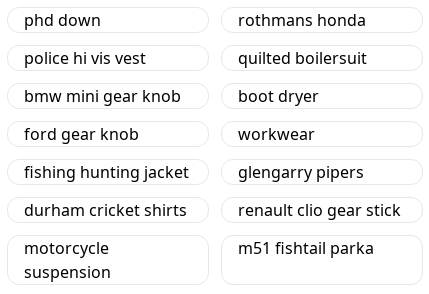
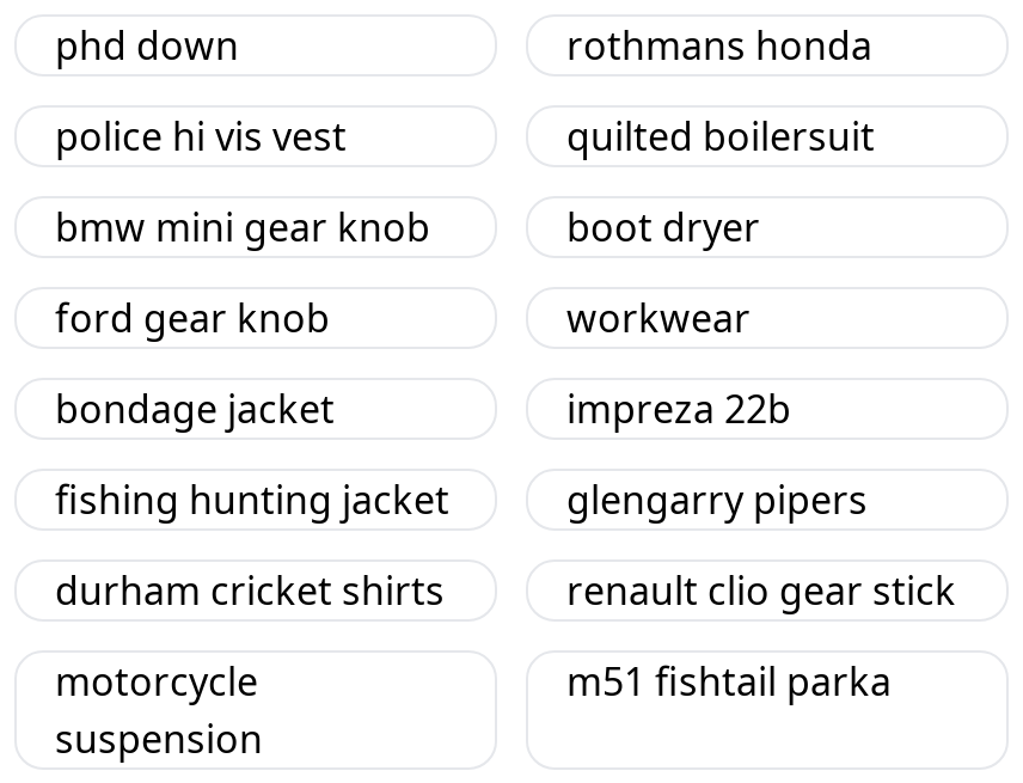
none -> [55,383,791,435] bondage jacket | impreza 22b

